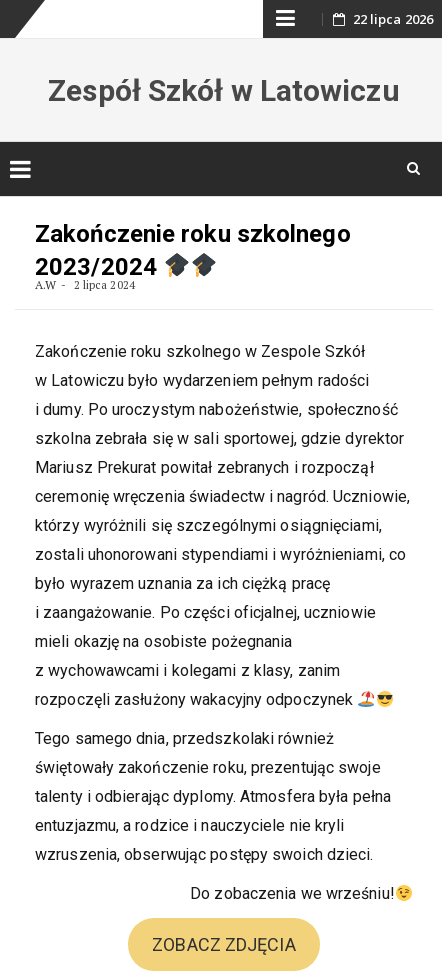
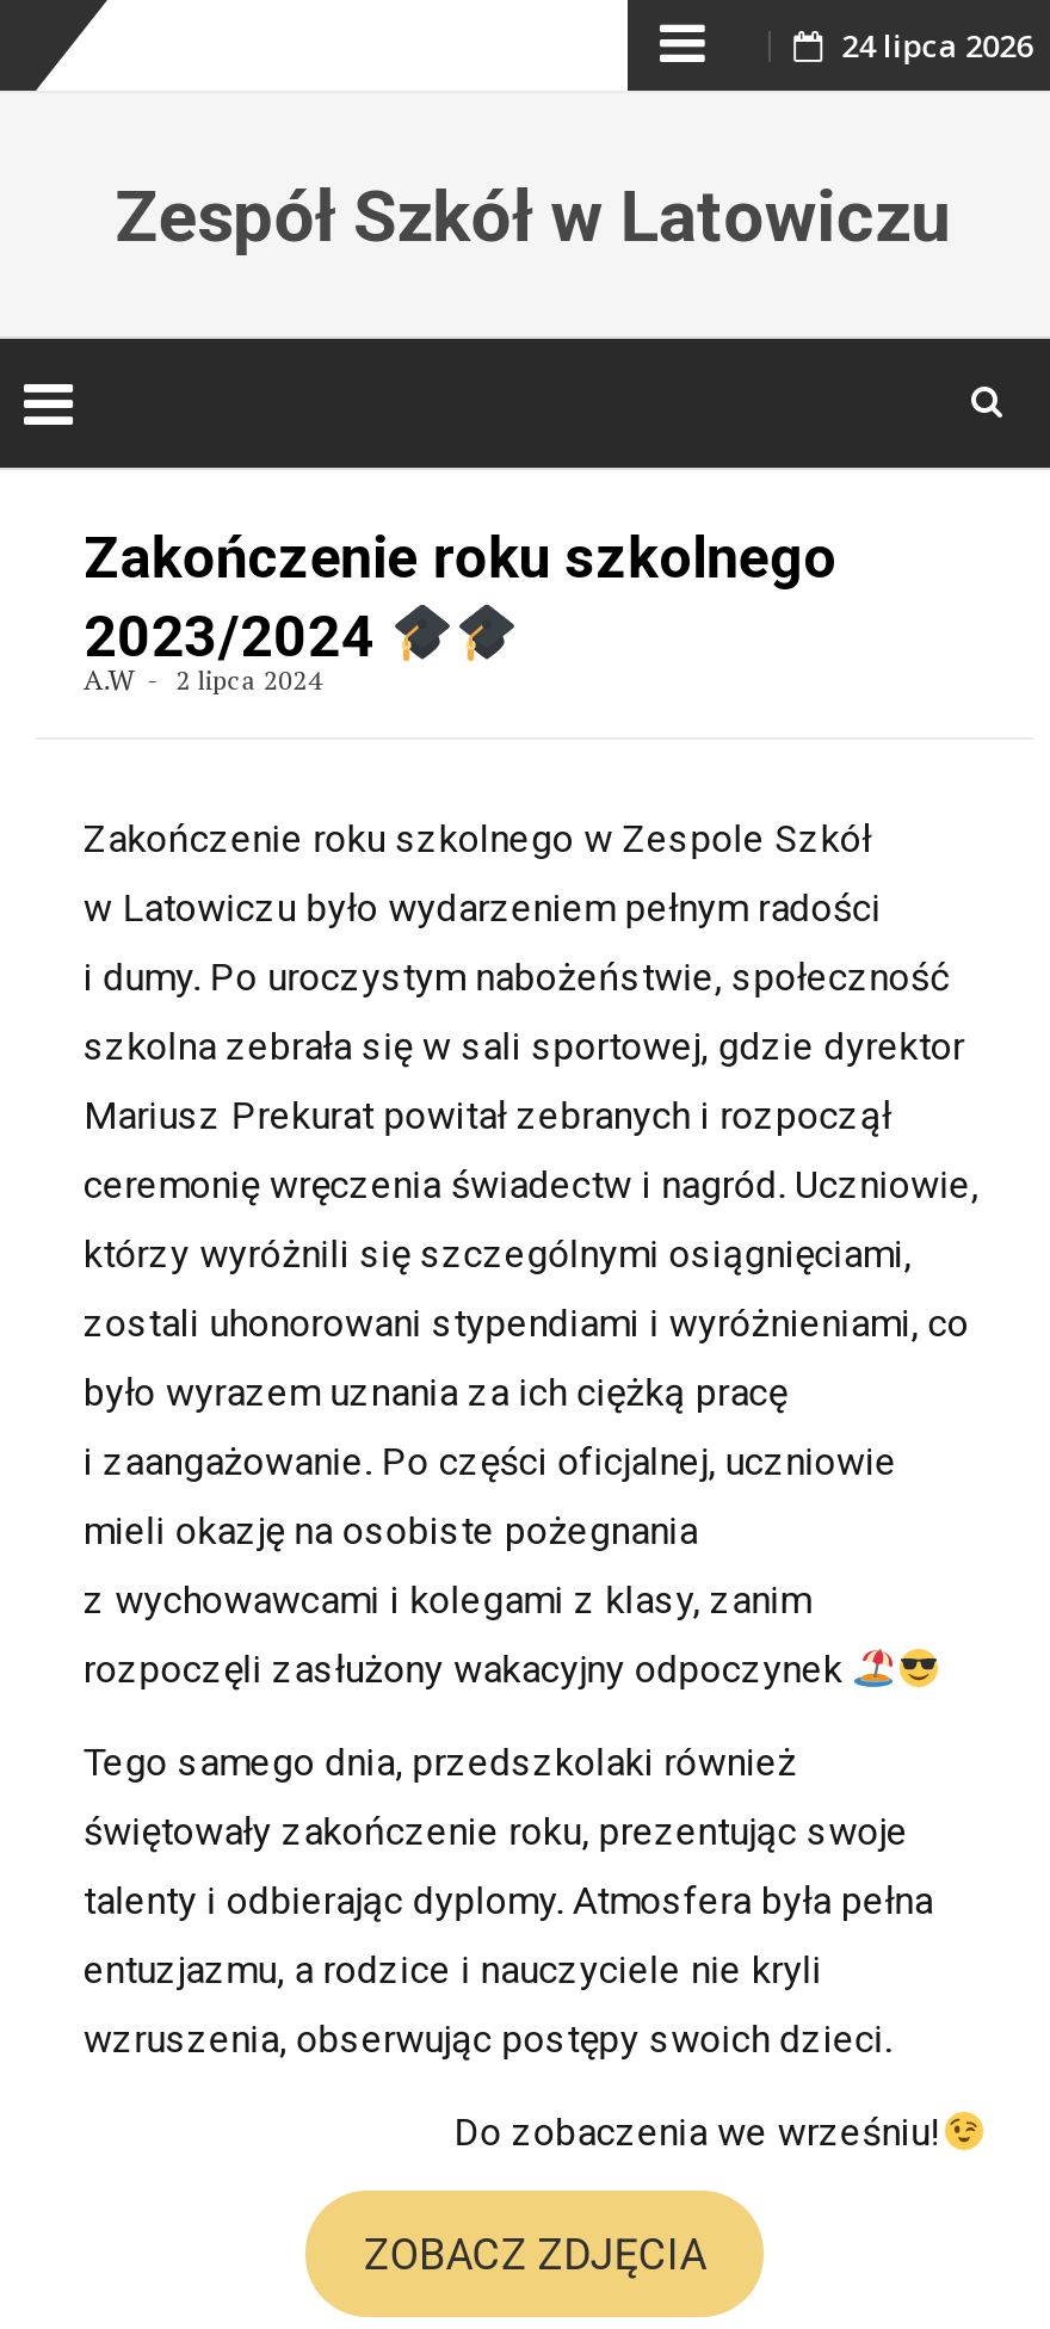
[353,10,433,28] 22 lipca 2026 -> [842,24,1033,67] 24 lipca 2026

